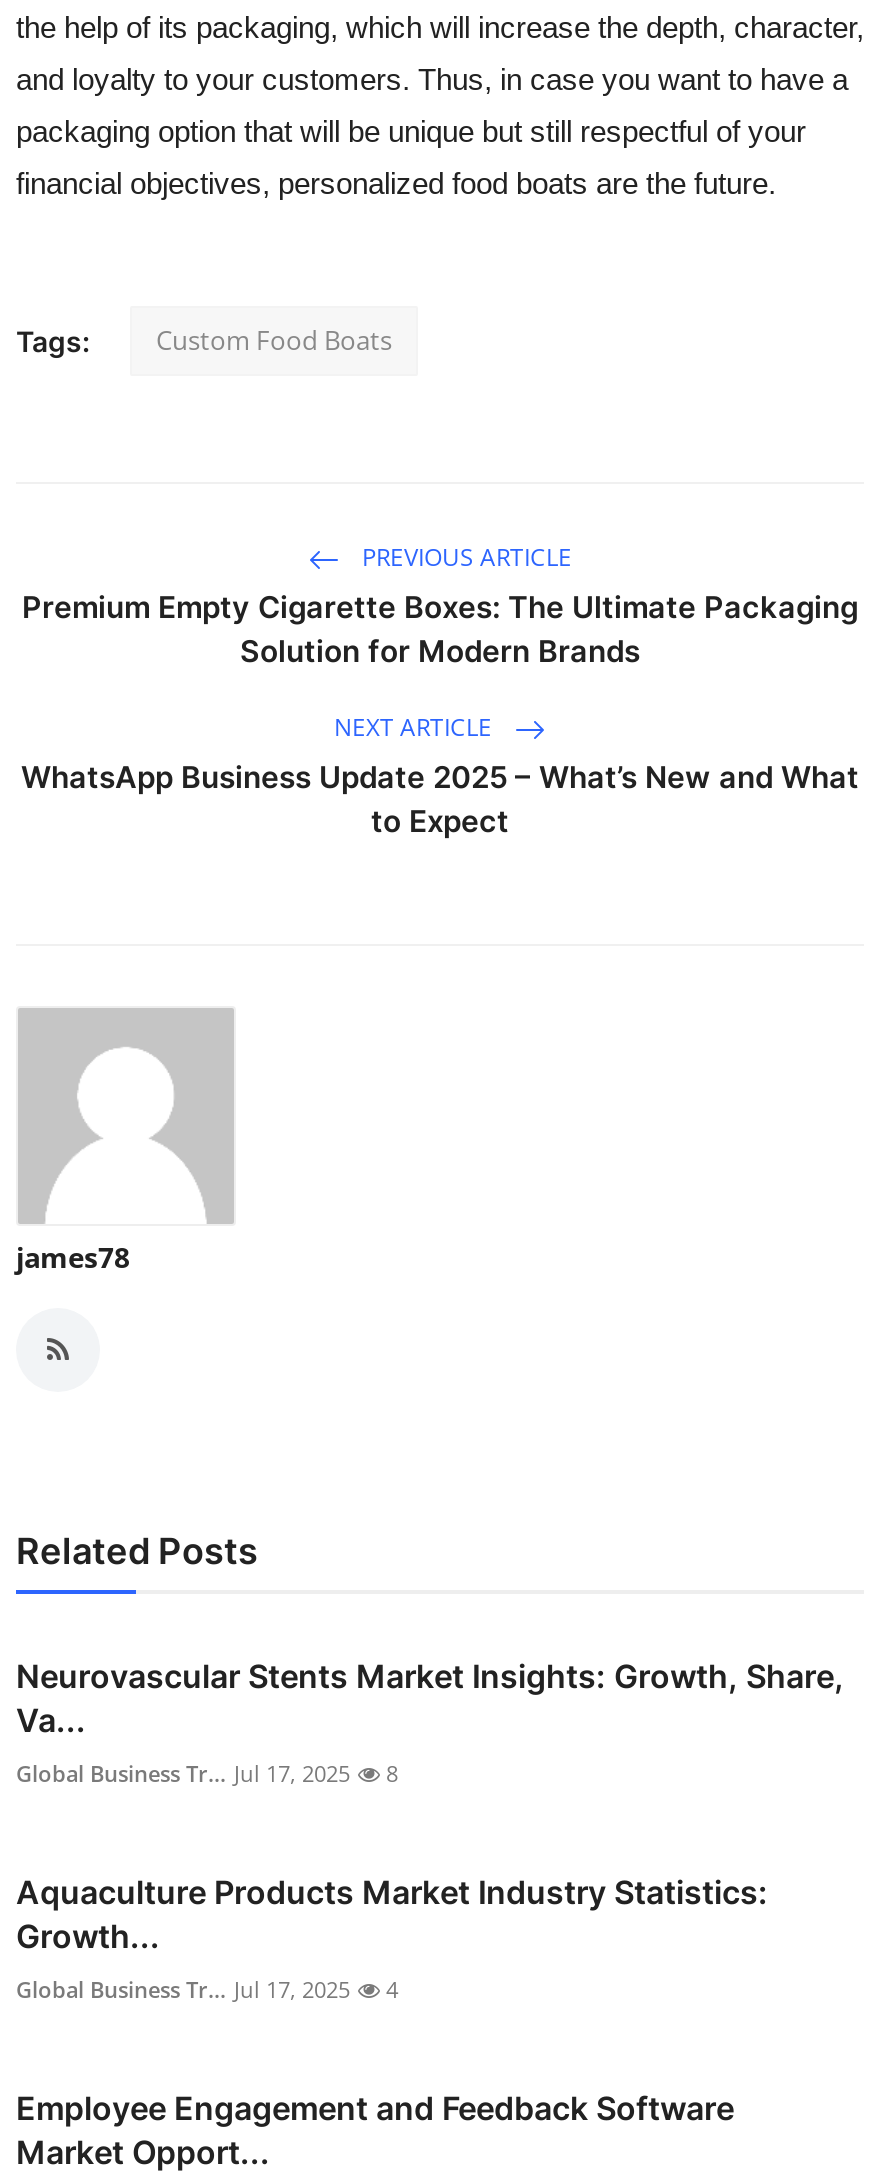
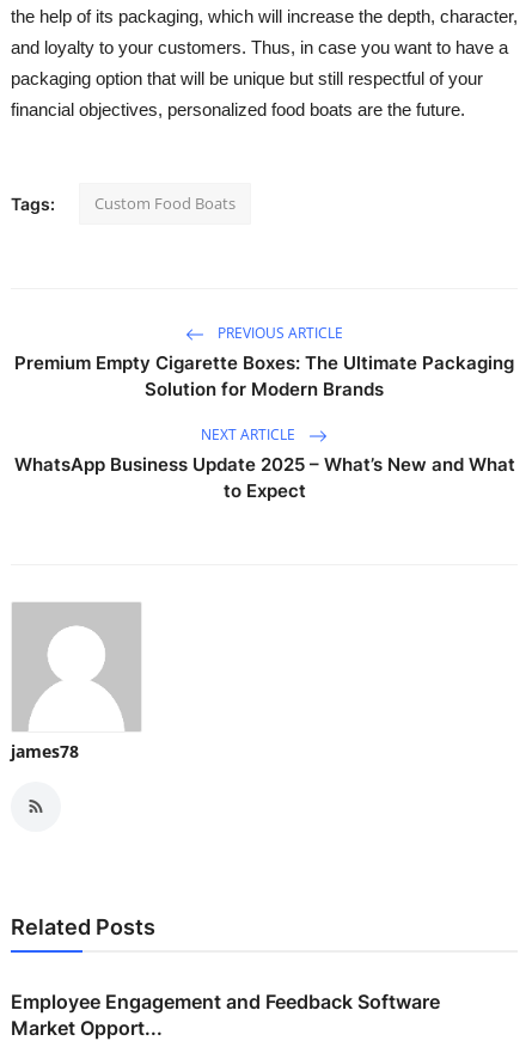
[16,1655,844,2003] Neurovascular Stents Market Insights: Growth, Share, | Va... | Global Business Tr... Jul 17, 2025 | 8 | Aquaculture Products Market Industry Statistics: | Growth... | Global Business Tr... Jul 17, 2025 | 4 -> none

